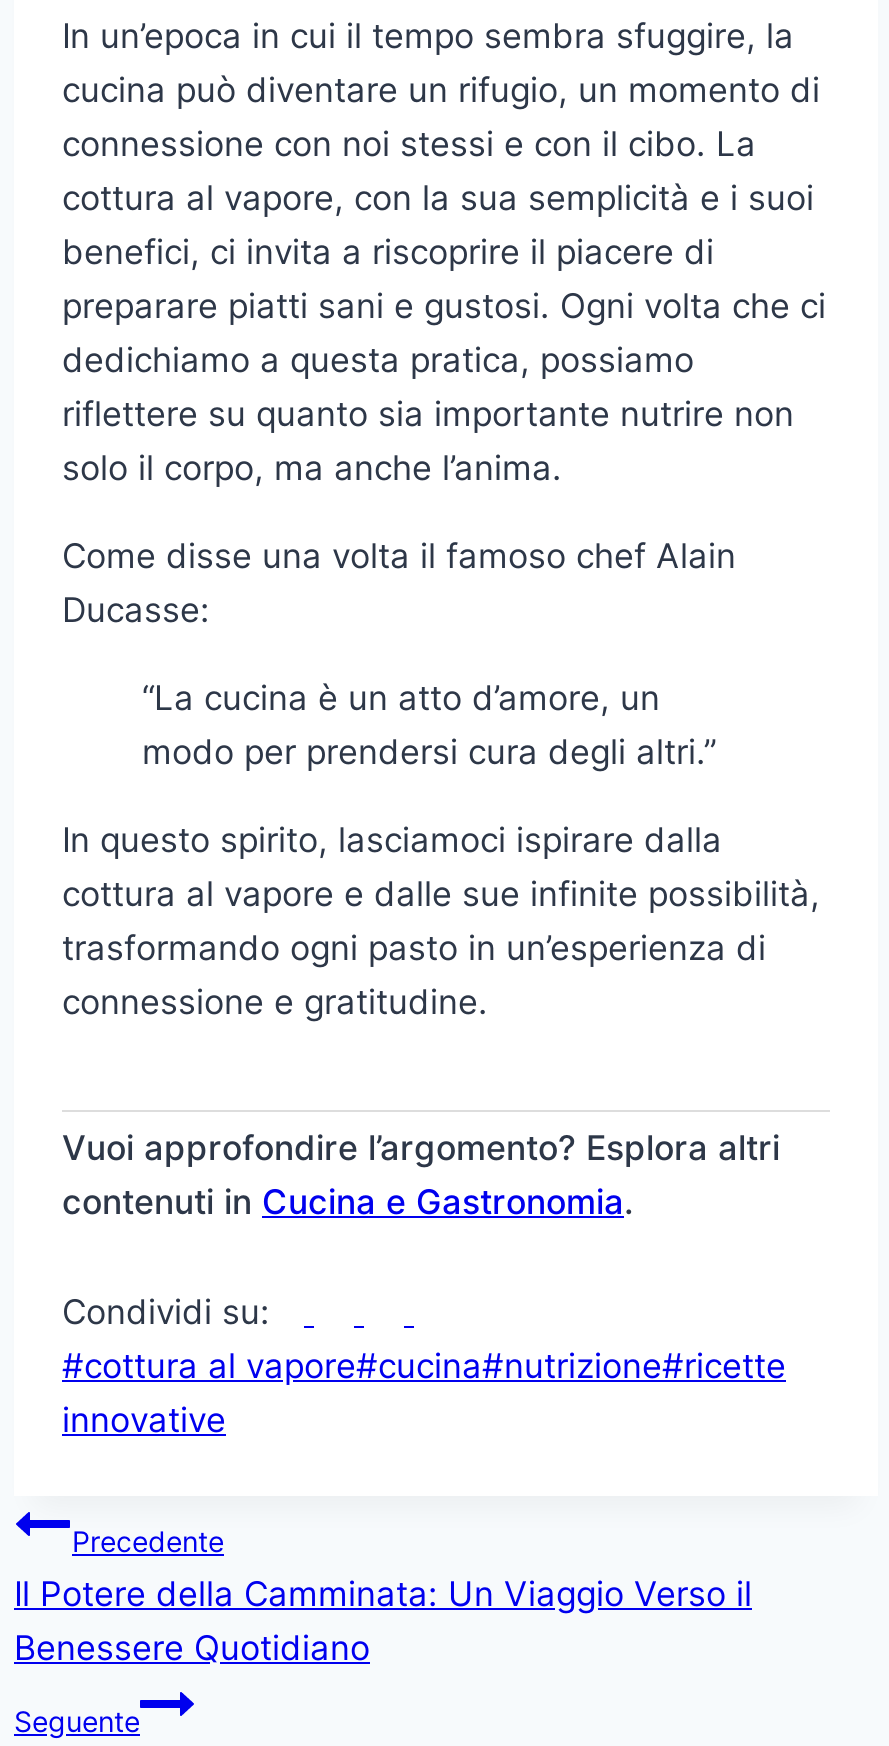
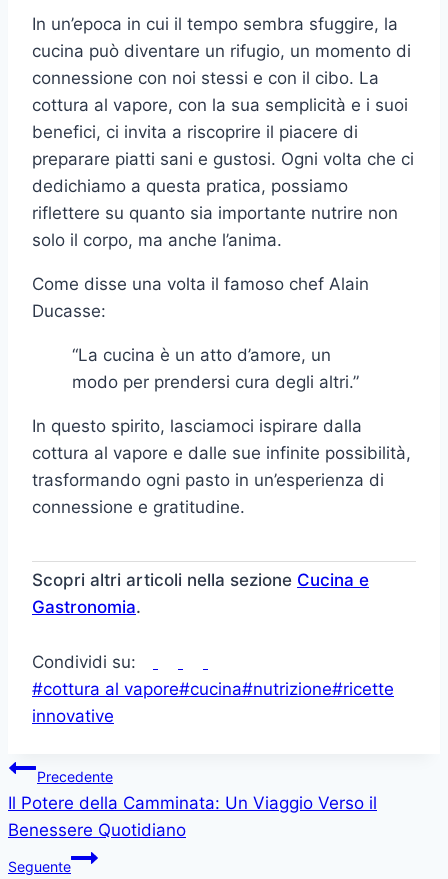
[62,1127,780,1221] Vuoi approfondire l’argomento? Esplora altri | contenuti in Cucina e Gastronomia. -> [32,570,369,617] Scopri altri articoli nella sezione Cucina e | Gastronomia.

